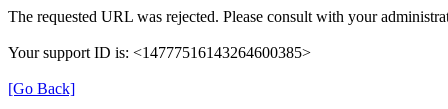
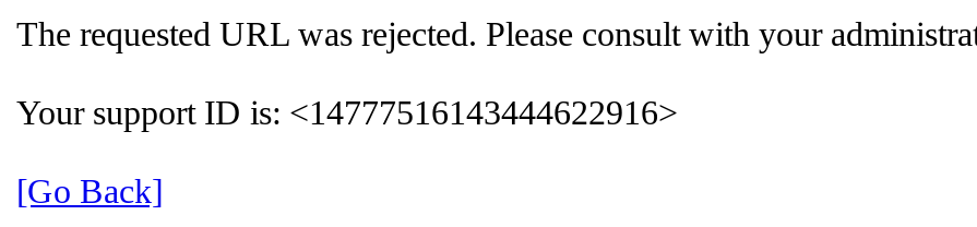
[8,44,311,61] Your support ID is: <14777516143264600385> -> [16,94,678,131] Your support ID is: <14777516143444622916>

